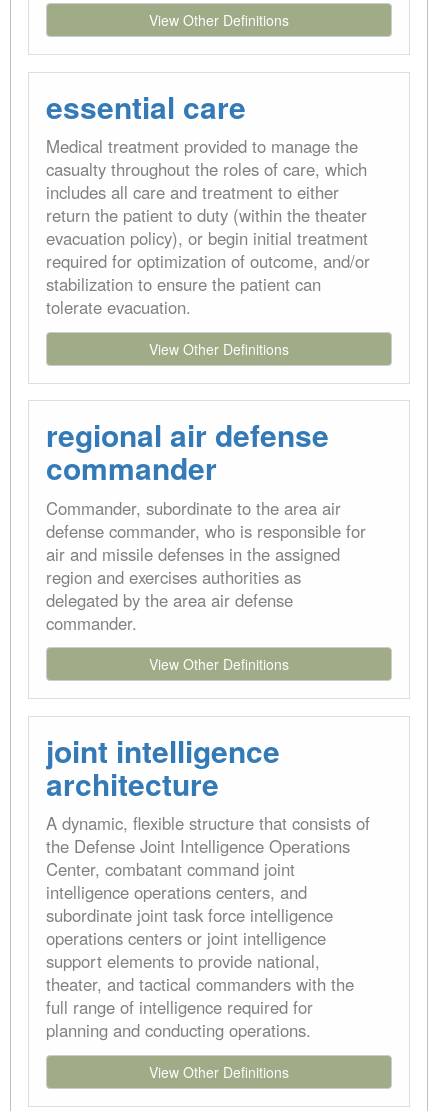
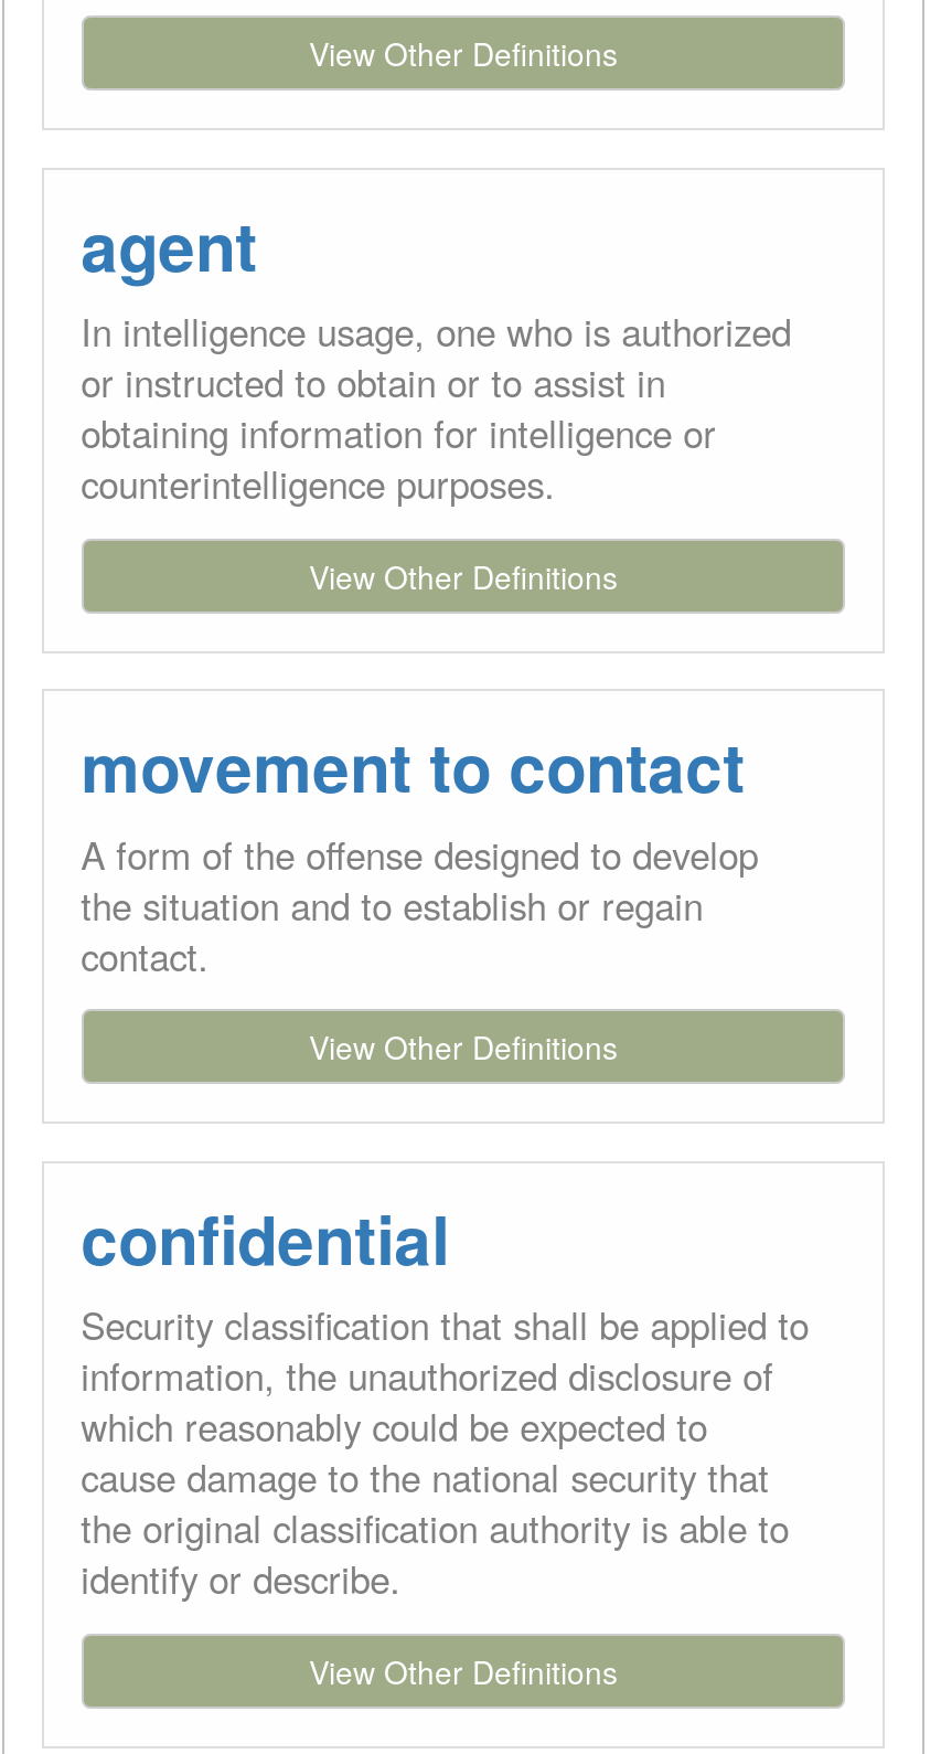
[46,85,370,319] essential care | Medical treatment provided to manage the | casualty throughout the roles of care, which | includes all care and treatment to either | return the patient to duty (within the theater | evacuation policy), or begin initial treatment | required for optimization of outcome, and/or | stabilization to ensure the patient can | tolerate evacuation. -> [81,196,791,510] agent | In intelligence usage, one who is authorized | or instructed to obtain or to assist in | obtaining information for intelligence or | counterintelligence purposes.
[46,413,366,635] regional air defense | commander | Commander, subordinate to the area air | defense commander, who is responsible for | air and missile defenses in the assigned | region and exercises authorities as | delegated by the area air defense | commander. -> [81,718,758,982] movement to contact | A form of the offense designed to develop | the situation and to establish or regain | contact.
[46,729,370,1042] joint intelligence | architecture | A dynamic, flexible structure that consists of | the Defense Joint Intelligence Operations | Center, combatant command joint | intelligence operations centers, and | subordinate joint task force intelligence | operations centers or joint intelligence | support elements to provide national, | theater, and tactical commanders with the | full range of intelligence required for | planning and conducting operations. -> [81,1189,809,1606] confidential | Security classification that shall be applied to | information, the unauthorized disclosure of | which reasonably could be expected to | cause damage to the national security that | the original classification authority is able to | identify or describe.

